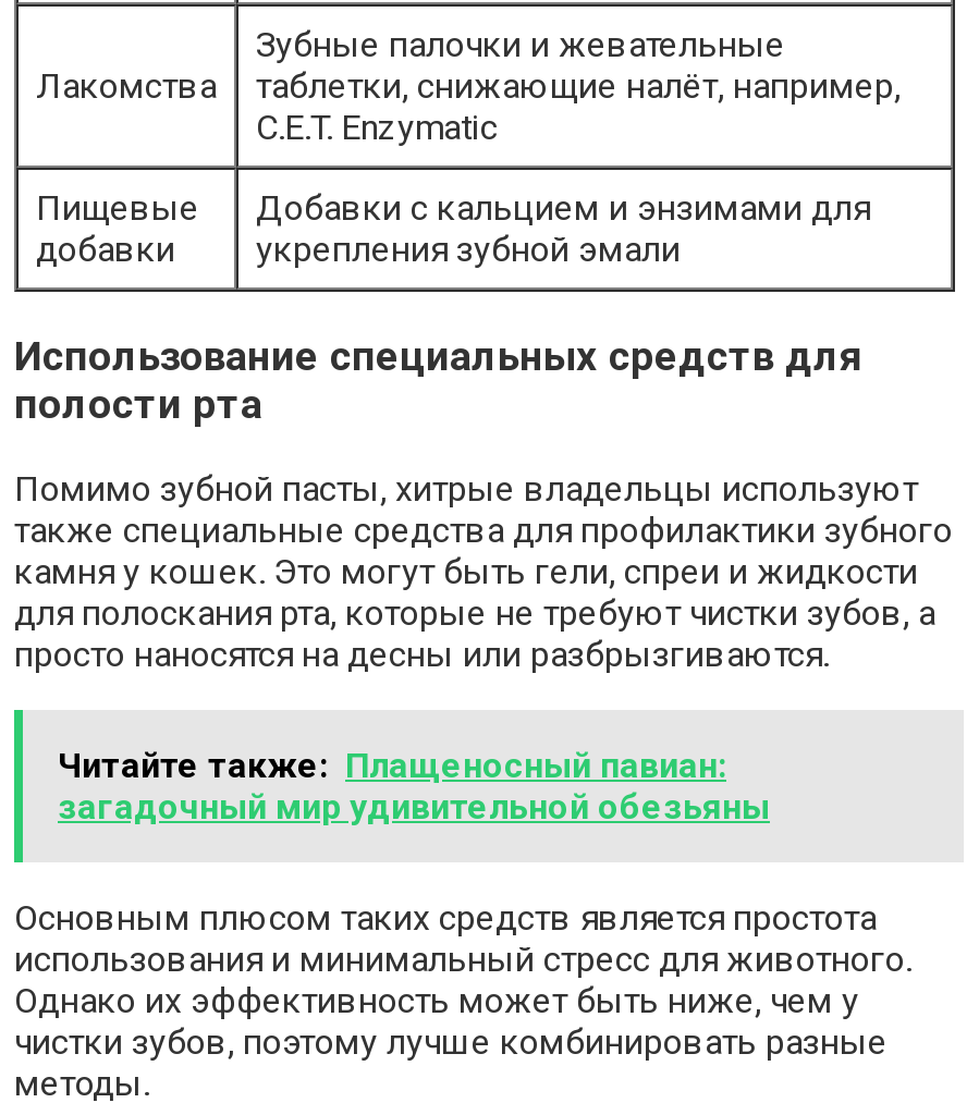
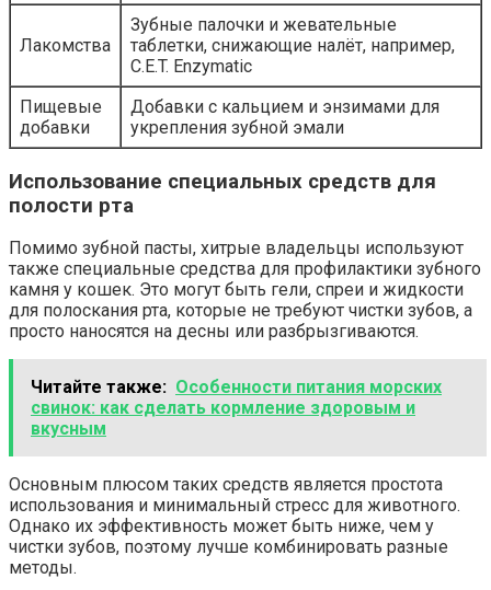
[58,746,770,828] Читайте также: Плащеносный павиан: | загадочный мир удивительной обезьяны -> [31,377,442,439] Читайте также: Особенности питания морских | свинок: как сделать кормление здоровым и | вкусным

